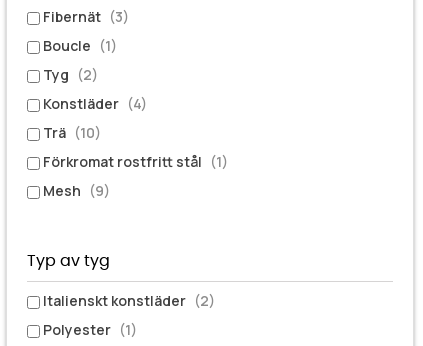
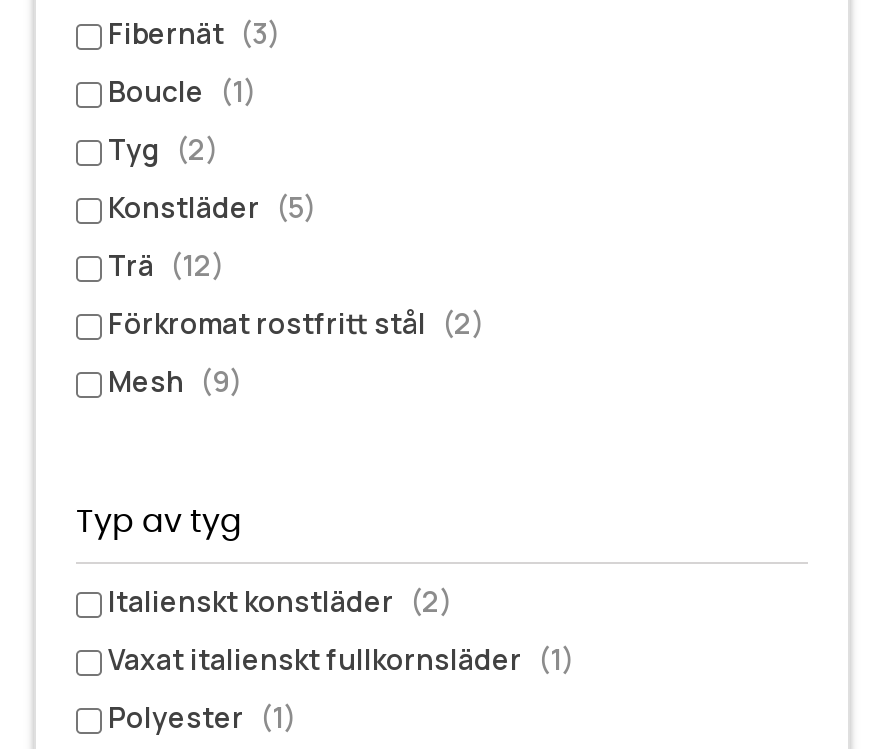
[43,94,147,113] Konstläder (4) -> [108,188,316,226] Konstläder (5)
[43,123,101,142] Trä (10) -> [108,246,224,284] Trä (12)
[43,152,228,171] Förkromat rostfritt stål (1) -> [108,304,484,342] Förkromat rostfritt stål (2)
none -> [108,640,574,678] Vaxat italienskt fullkornsläder (1)

